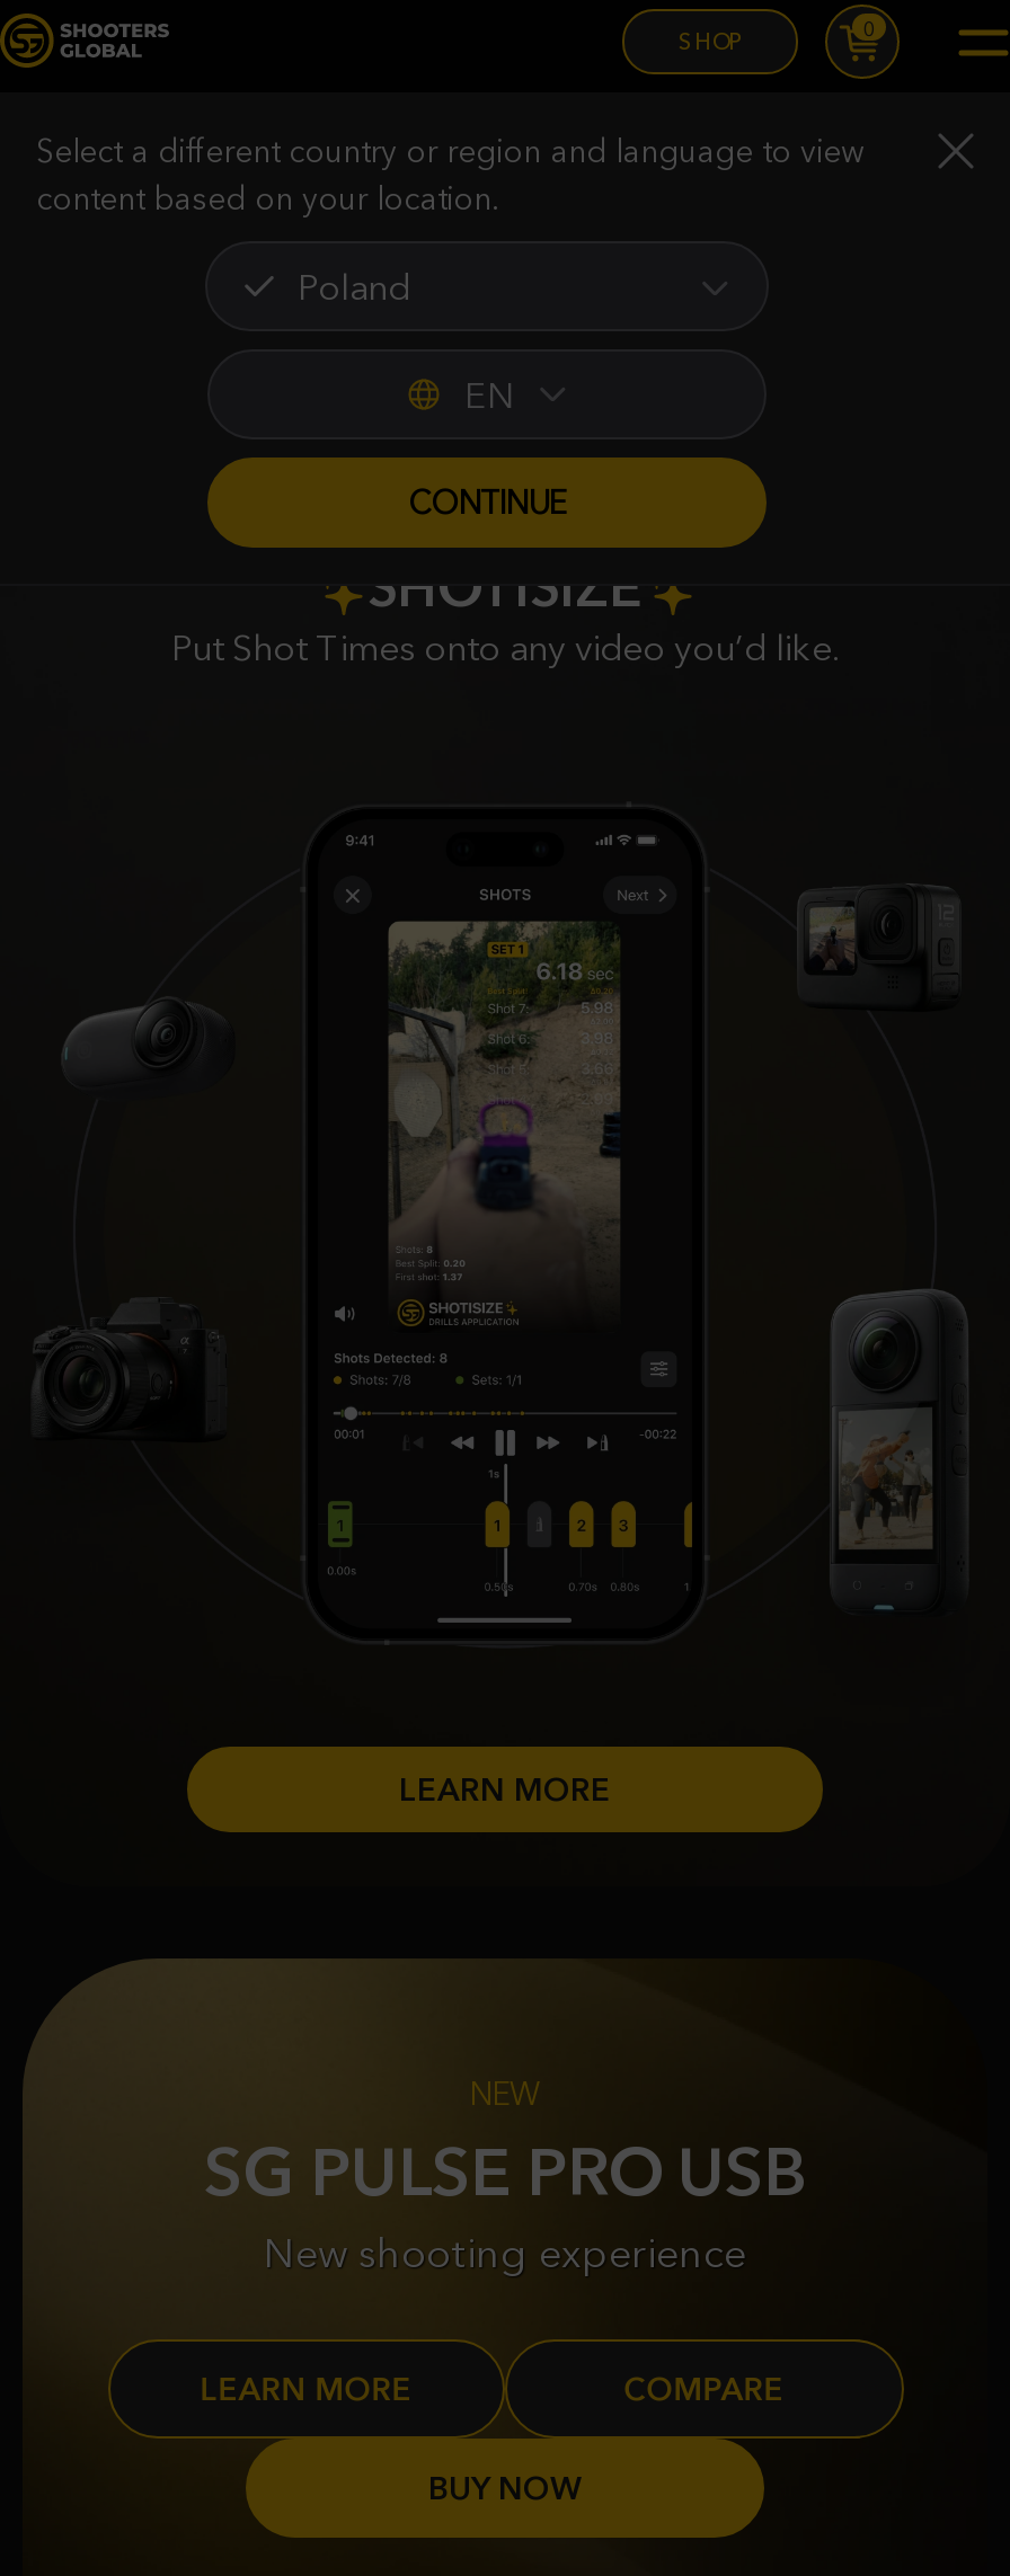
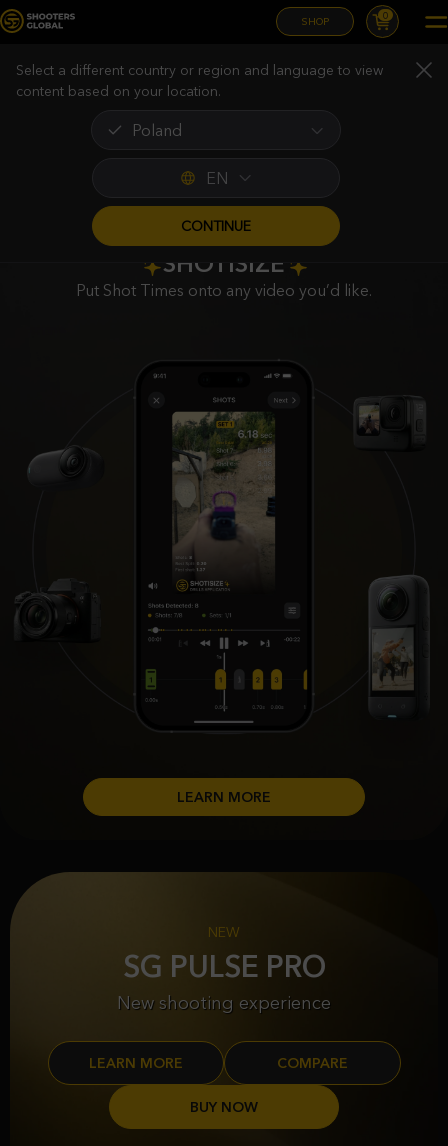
[204,2131,806,2214] SG PULSE PRO USB -> [122,948,325,985] SG PULSE PRO

